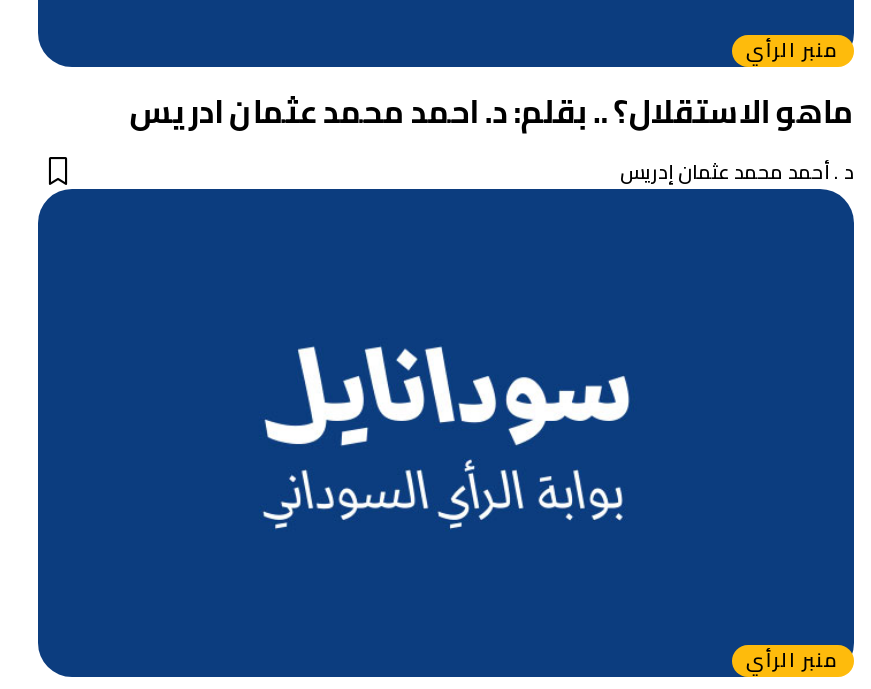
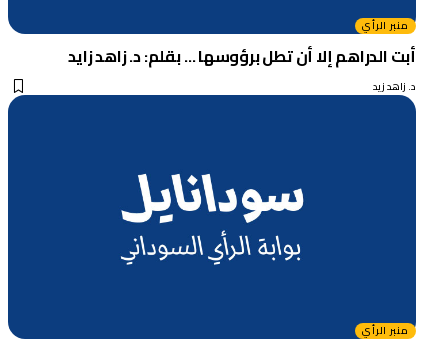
[130,80,854,190] ماهو الاستقلال؟ .. بقلم: د. احمد محمد عثمان ادريس | د . أحمد محمد عثمان إدريس -> [67,41,416,96] أبت الدراهم إلا أن تطل برؤوسها … بقلم: د. زاهد زايد | د. زاهد زيد

